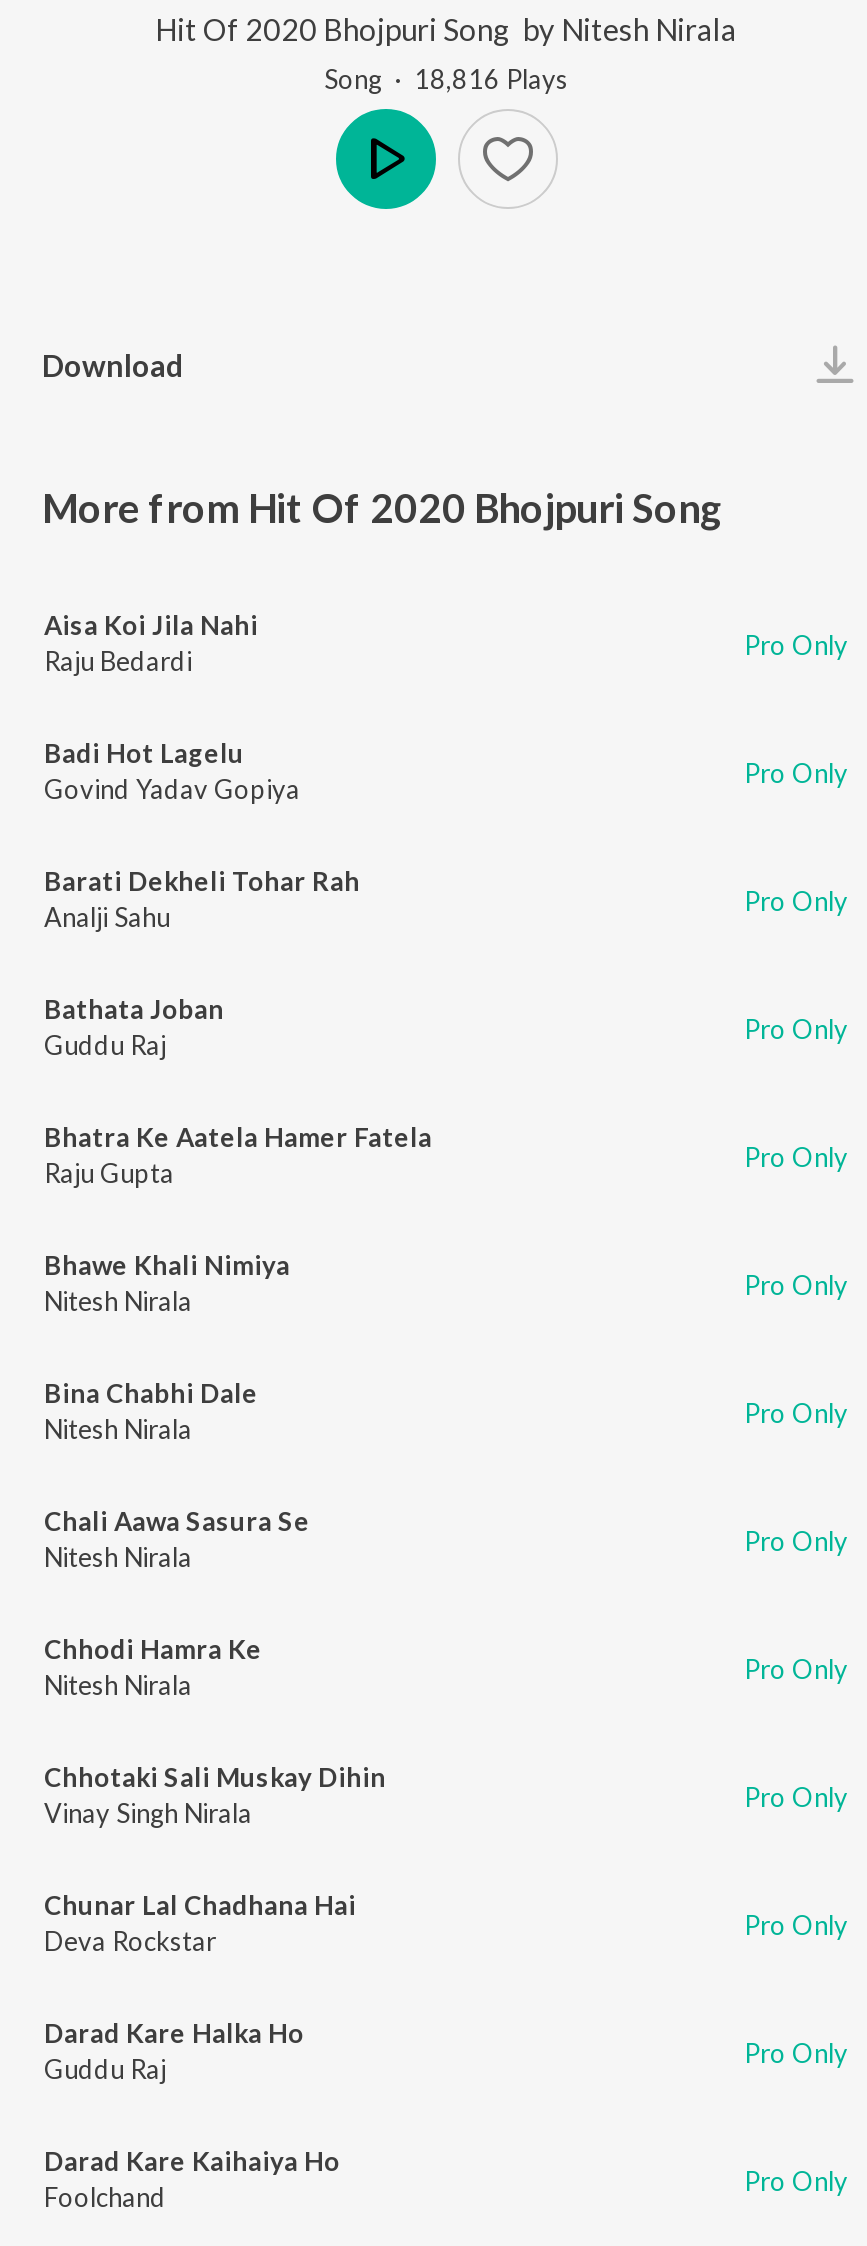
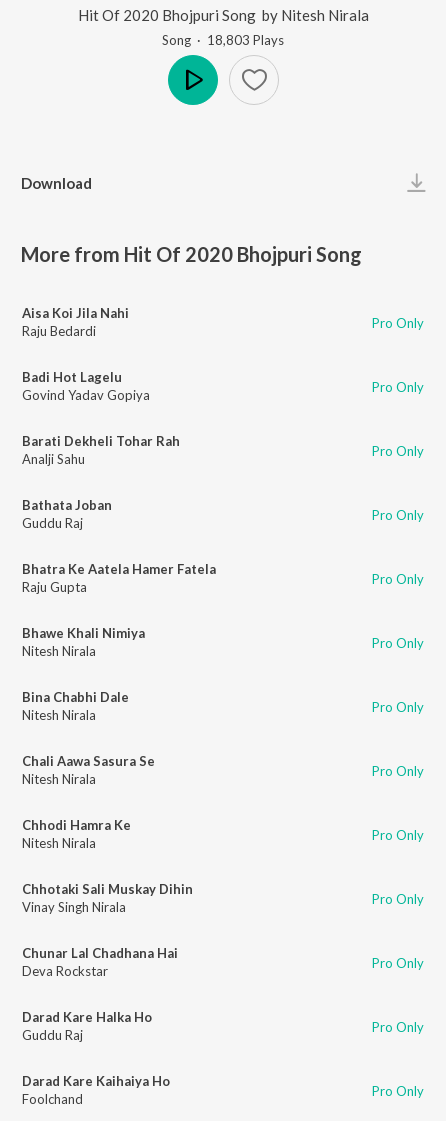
[324,63,568,95] Song · 18,816 Plays -> [162,32,284,48] Song · 18,803 Plays

